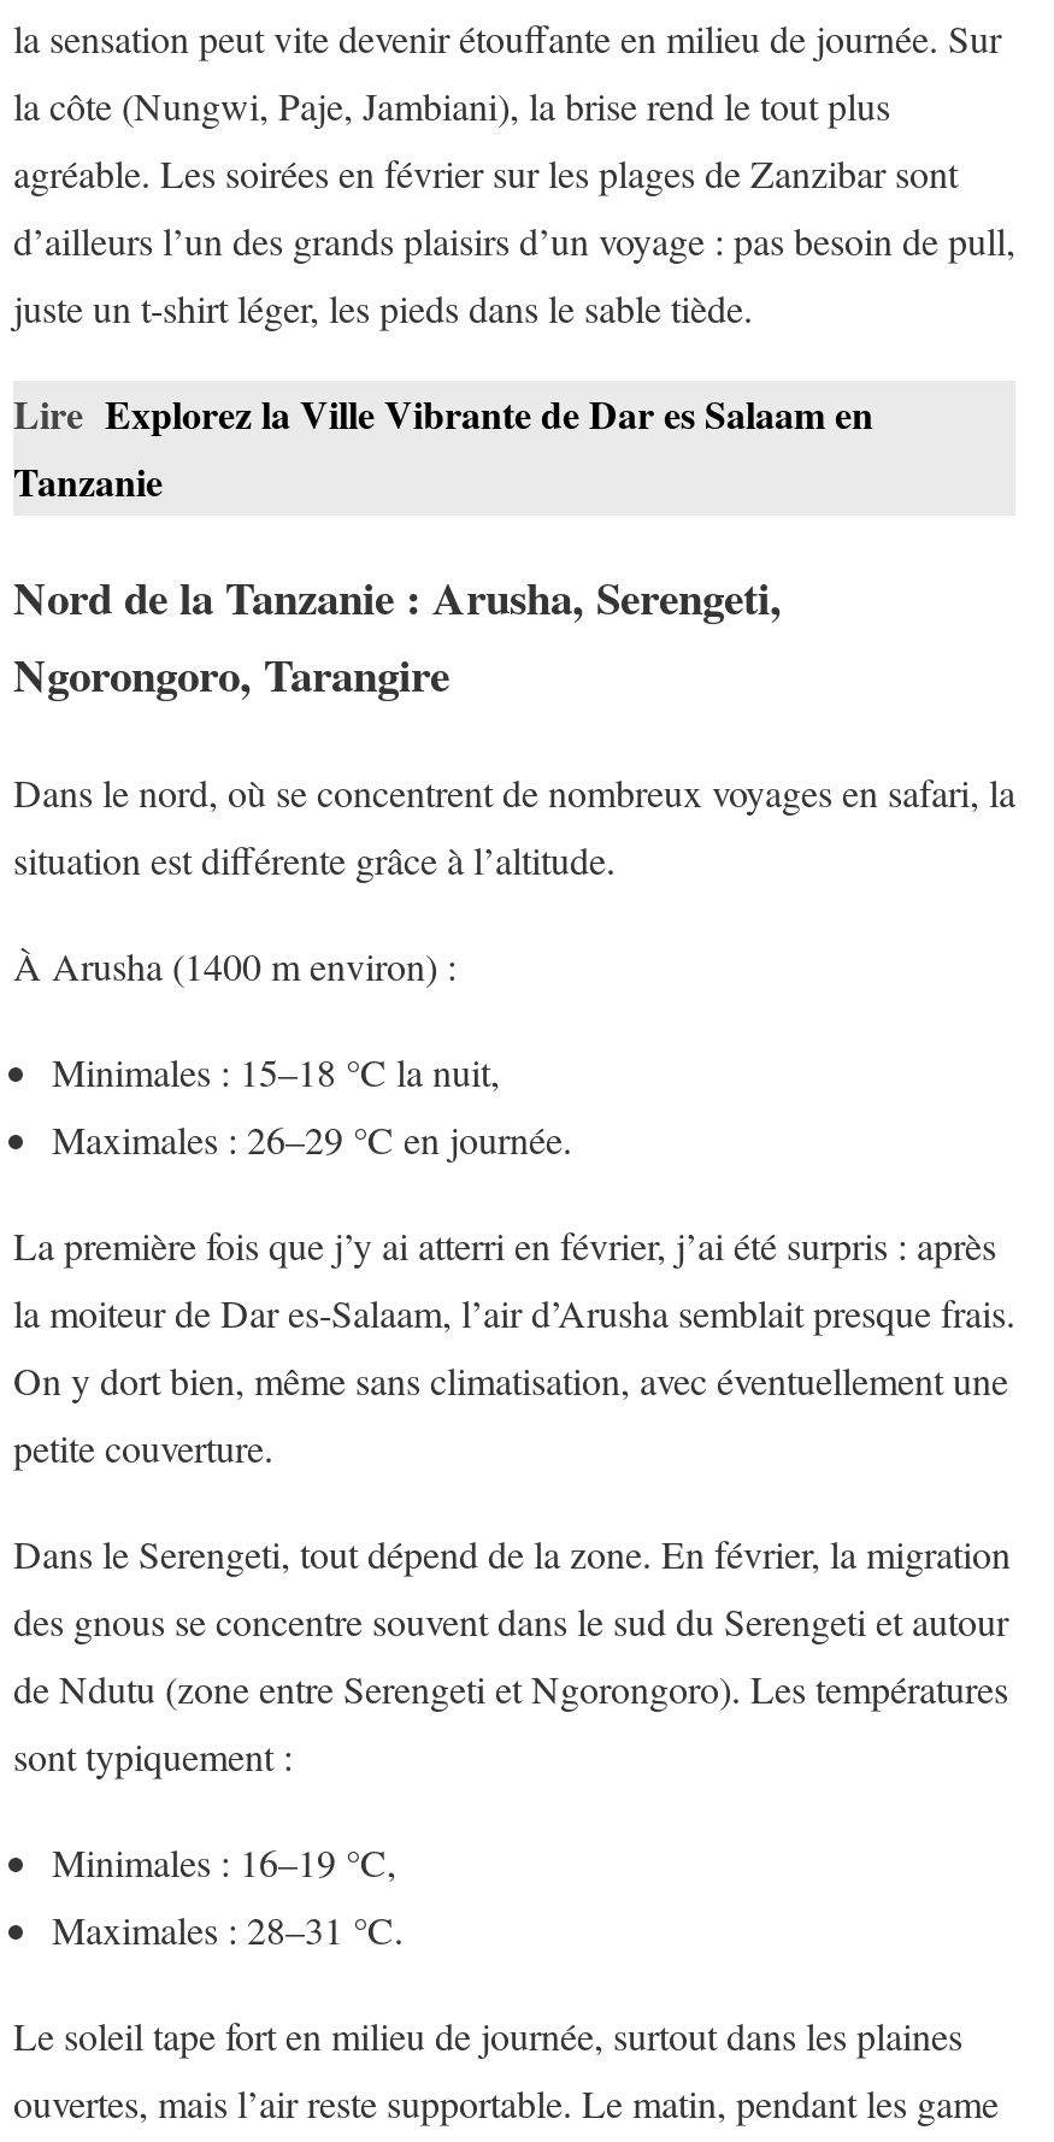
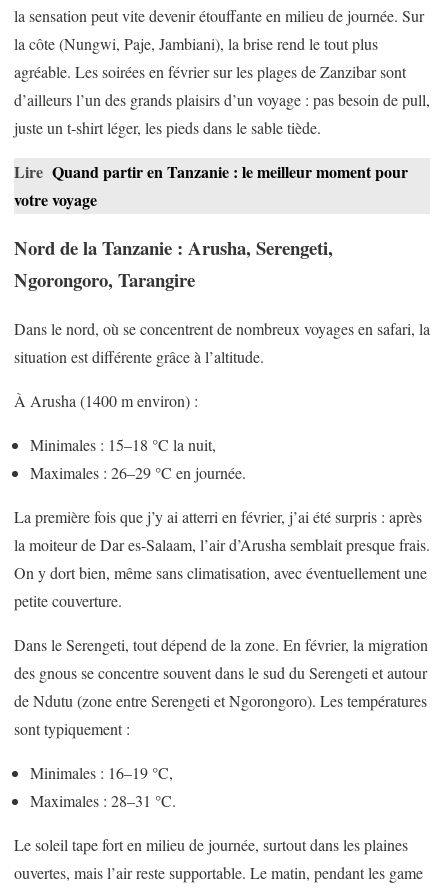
[13,384,873,507] Lire Explorez la Ville Vibrante de Dar es Salaam en | Tanzanie -> [14,159,408,210] Lire Quand partir en Tanzanie : le meilleur moment pour | votre voyage

